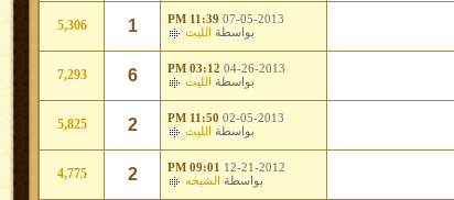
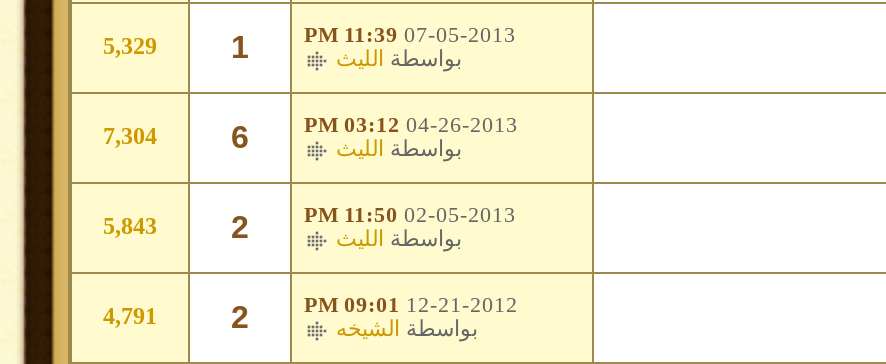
[57,18,87,33] 5,306 -> [103,33,157,61] 5,329
[57,67,87,83] 7,293 -> [103,123,157,151] 7,304
[57,117,87,132] 5,825 -> [103,213,157,241] 5,843
[57,166,87,182] 4,775 -> [103,303,157,331] 4,791

